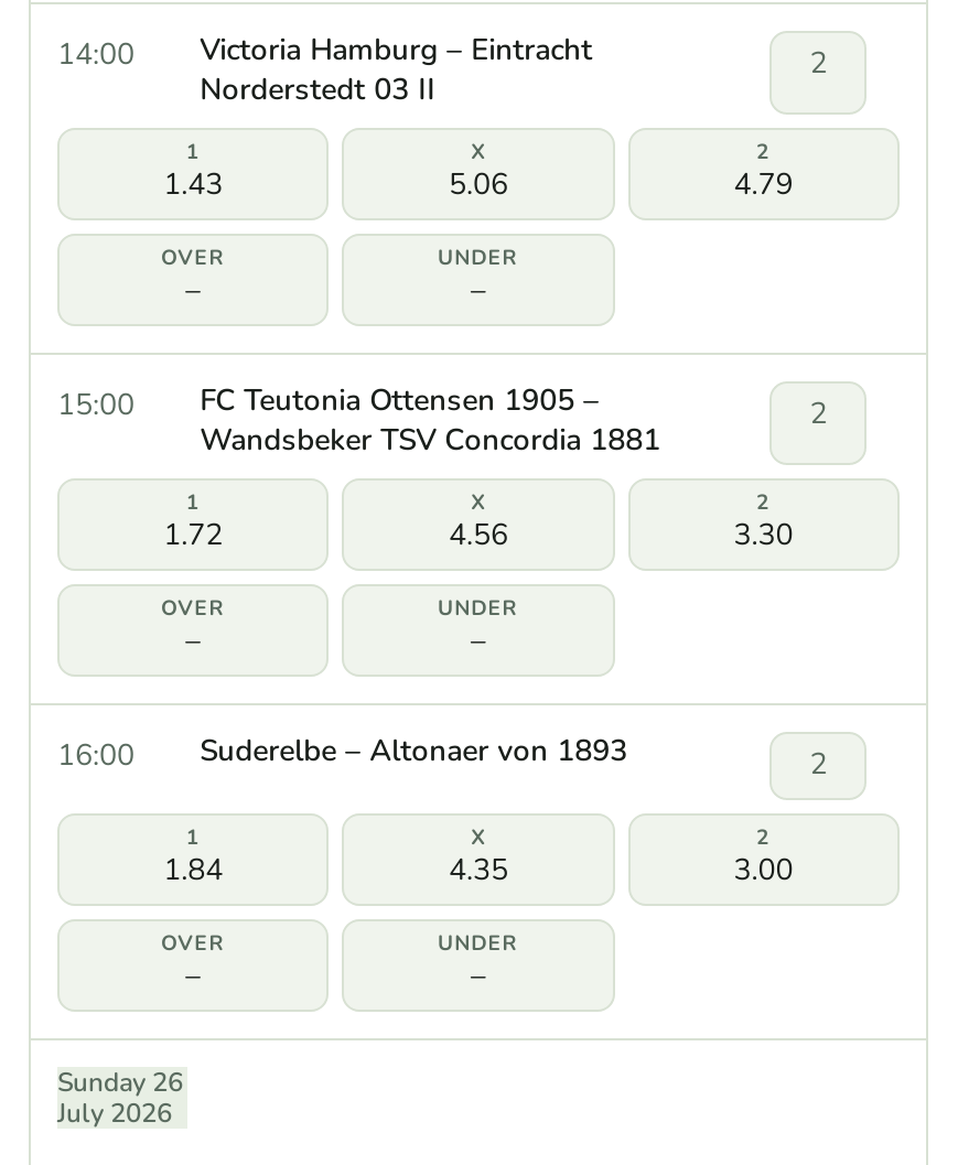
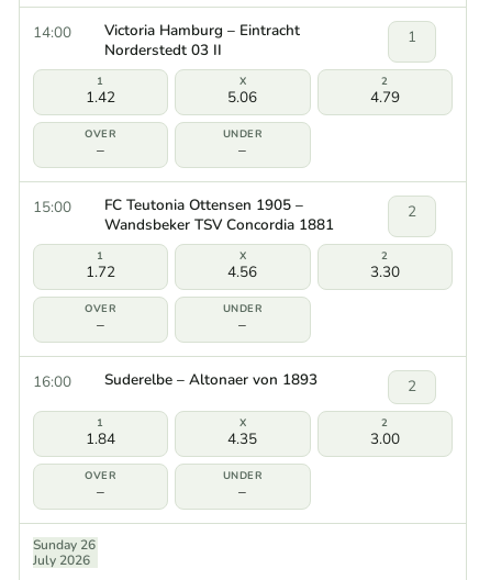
[810,42,827,84] 2 -> [408,26,417,47] 1
[164,163,223,205] 1.43 -> [86,87,116,108] 1.42

